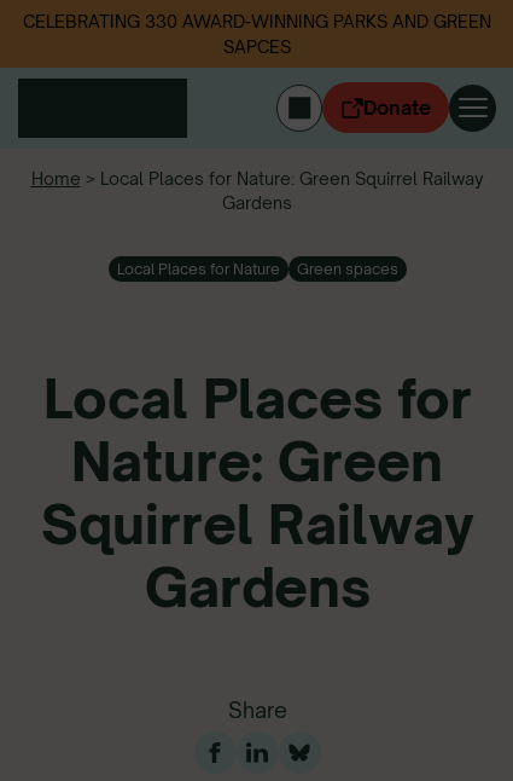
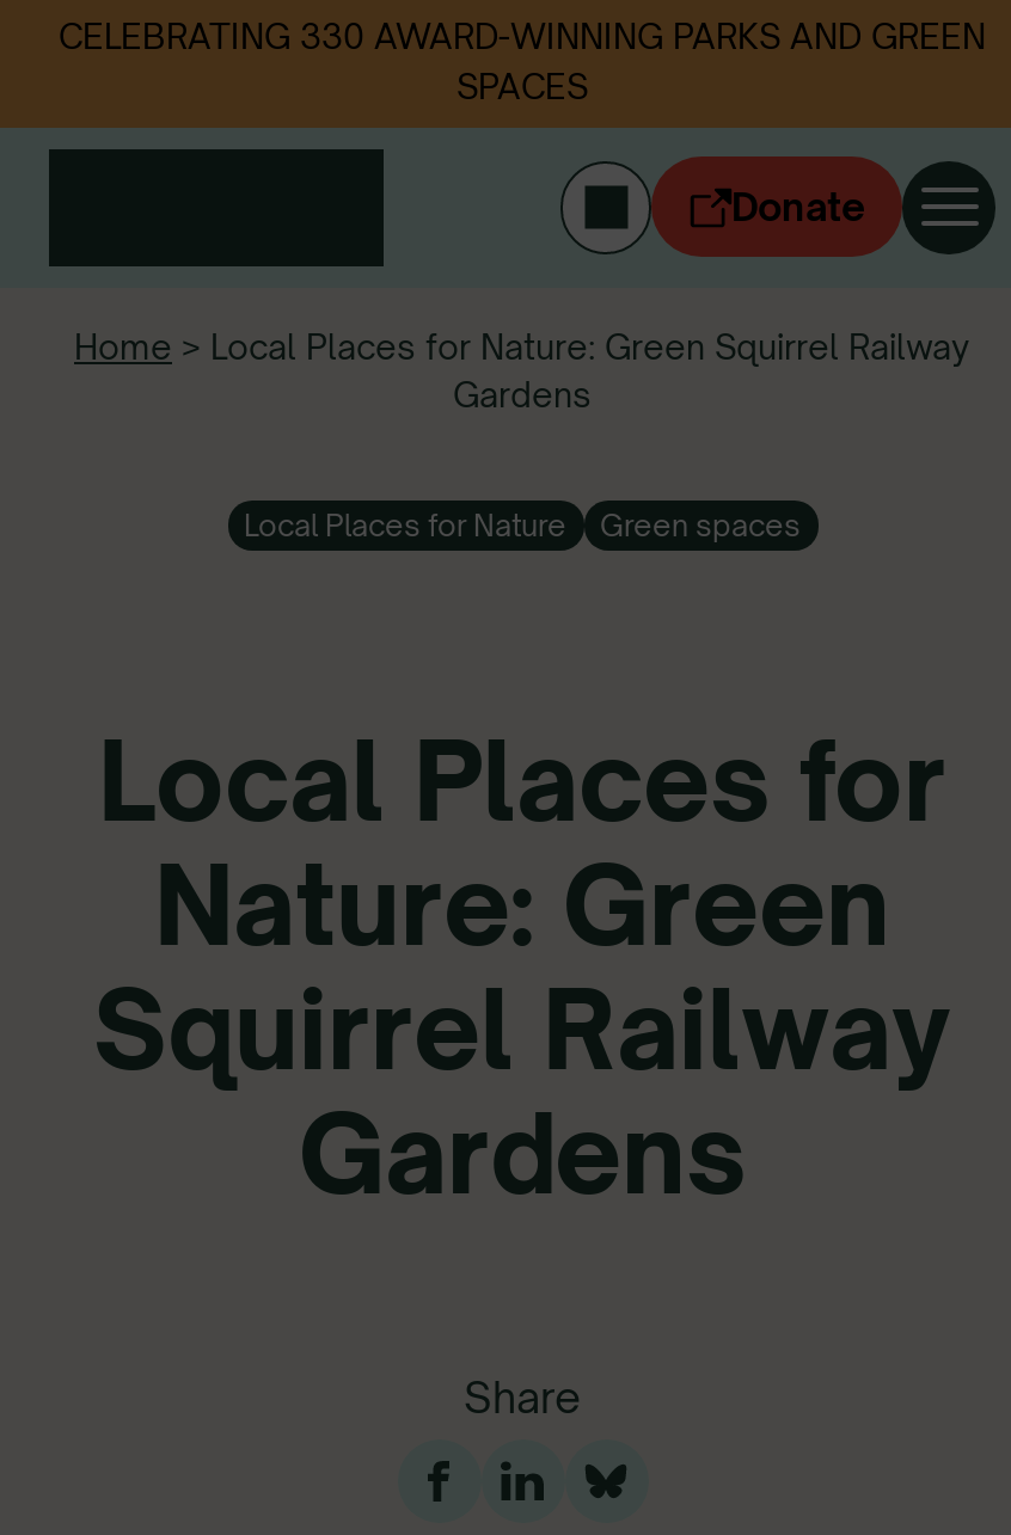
[223,36,291,57] SAPCES -> [457,66,588,106] SPACES

